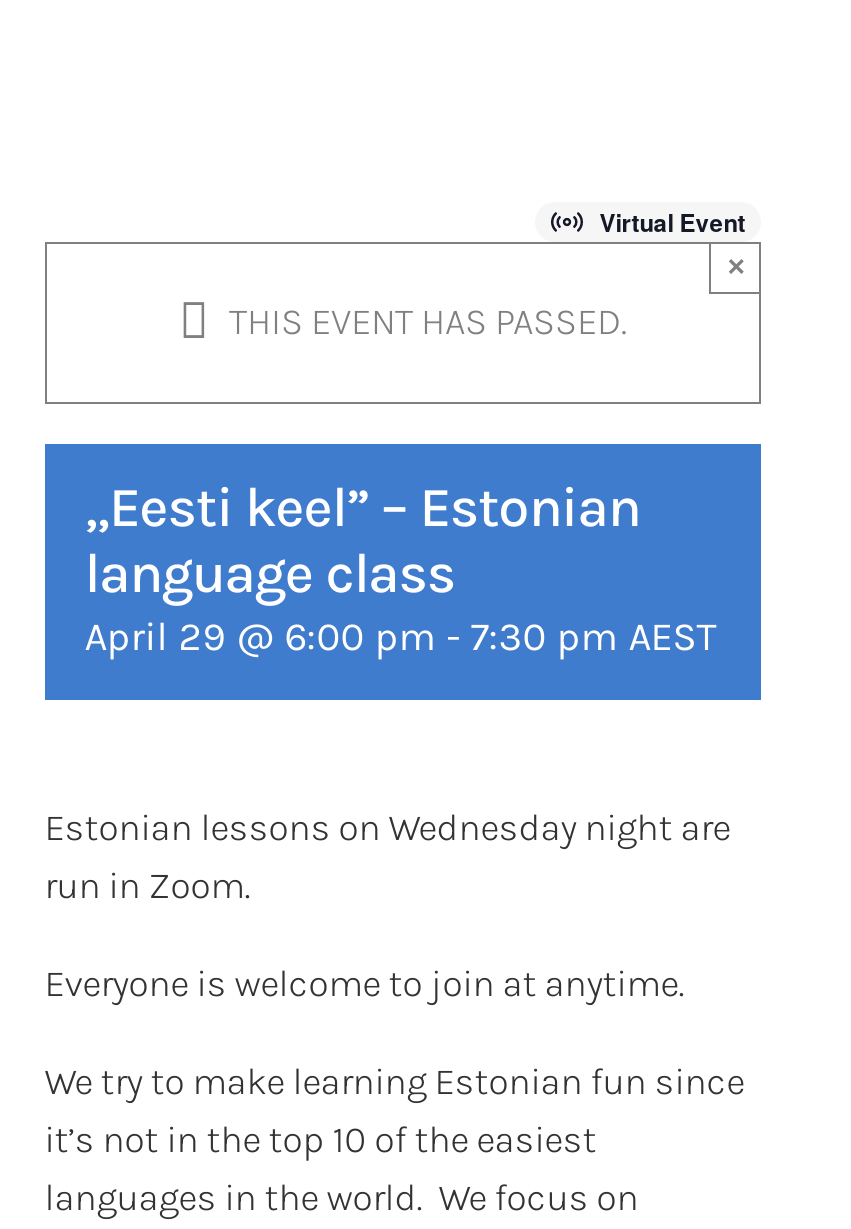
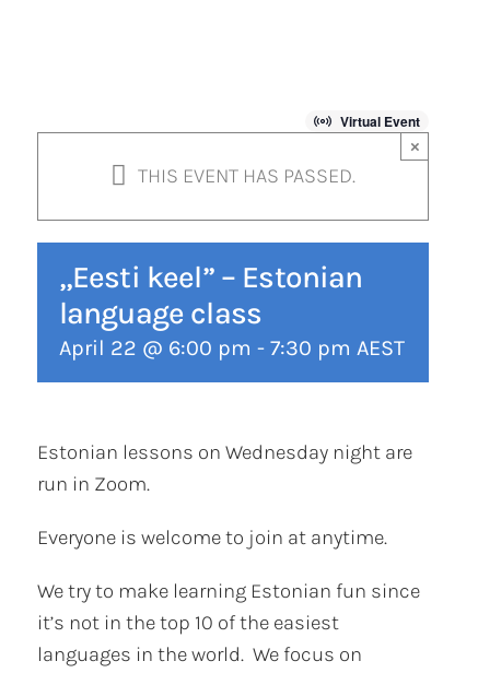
[85,614,717,660] April 29 @ 6:00 pm - 7:30 pm AEST -> [59,335,404,361] April 22 @ 6:00 pm - 7:30 pm AEST

